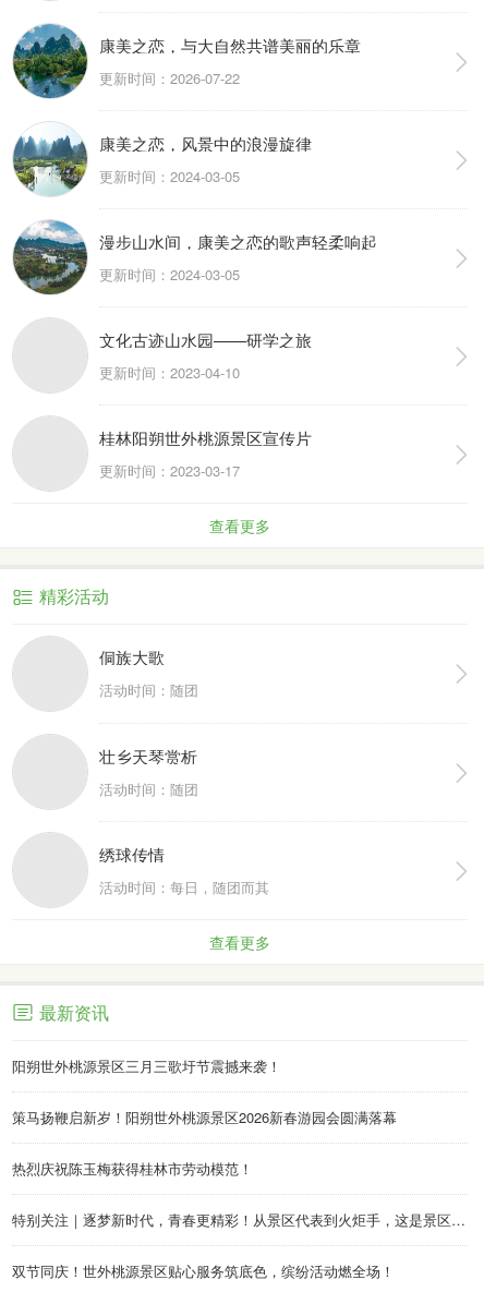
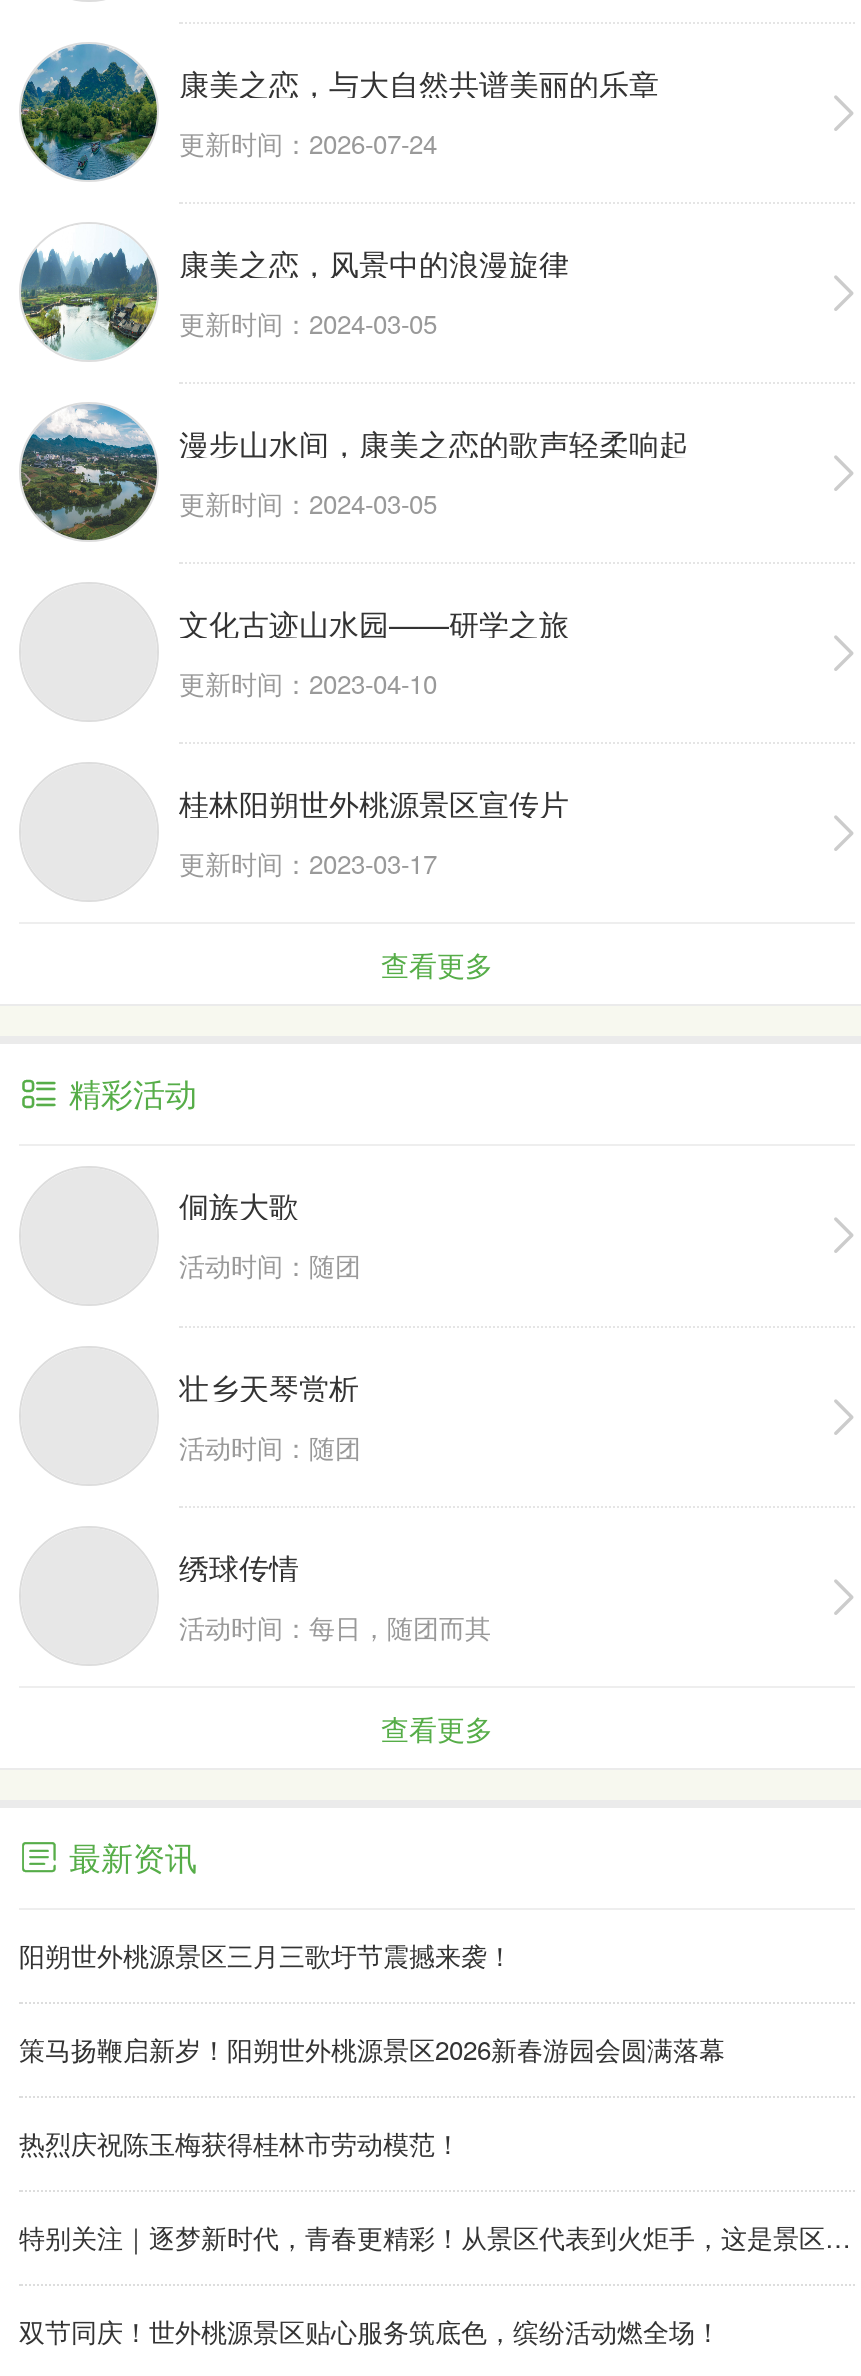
[99,68,240,88] 更新时间：2026-07-22 -> [179,124,437,162] 更新时间：2026-07-24

